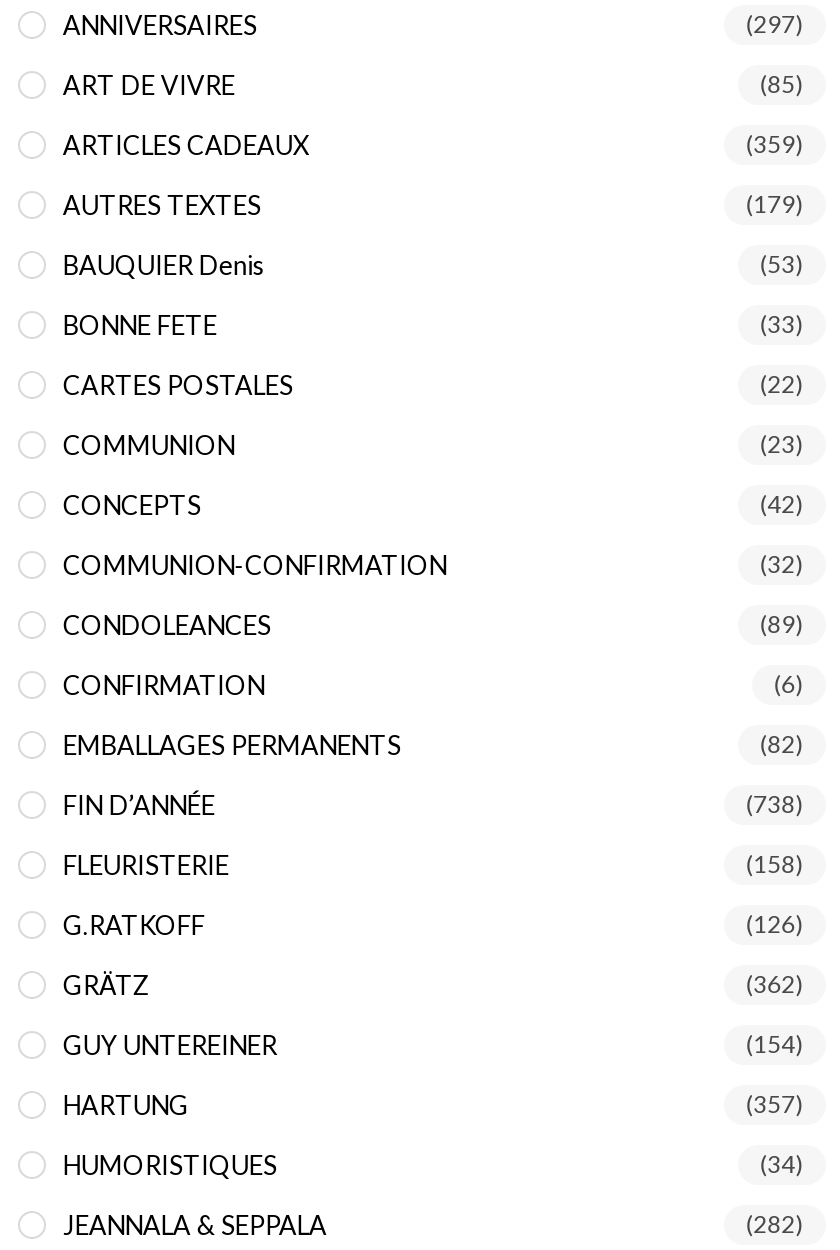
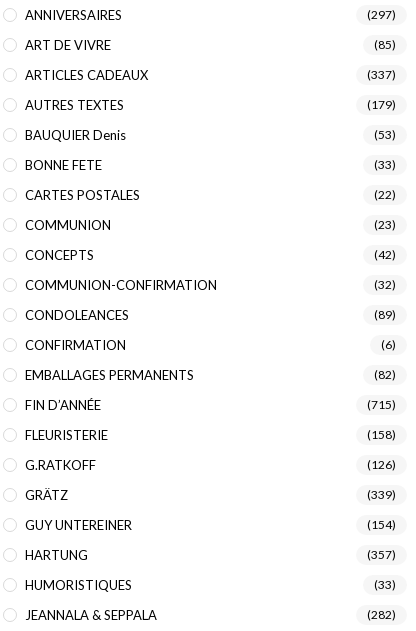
[745,129,803,159] (359) -> [367,67,396,82] (337)
[745,789,803,819] (738) -> [367,397,396,412] (715)
[745,969,803,999] (362) -> [367,487,396,502] (339)
[759,1149,803,1179] (34) -> [374,577,396,592] (33)

